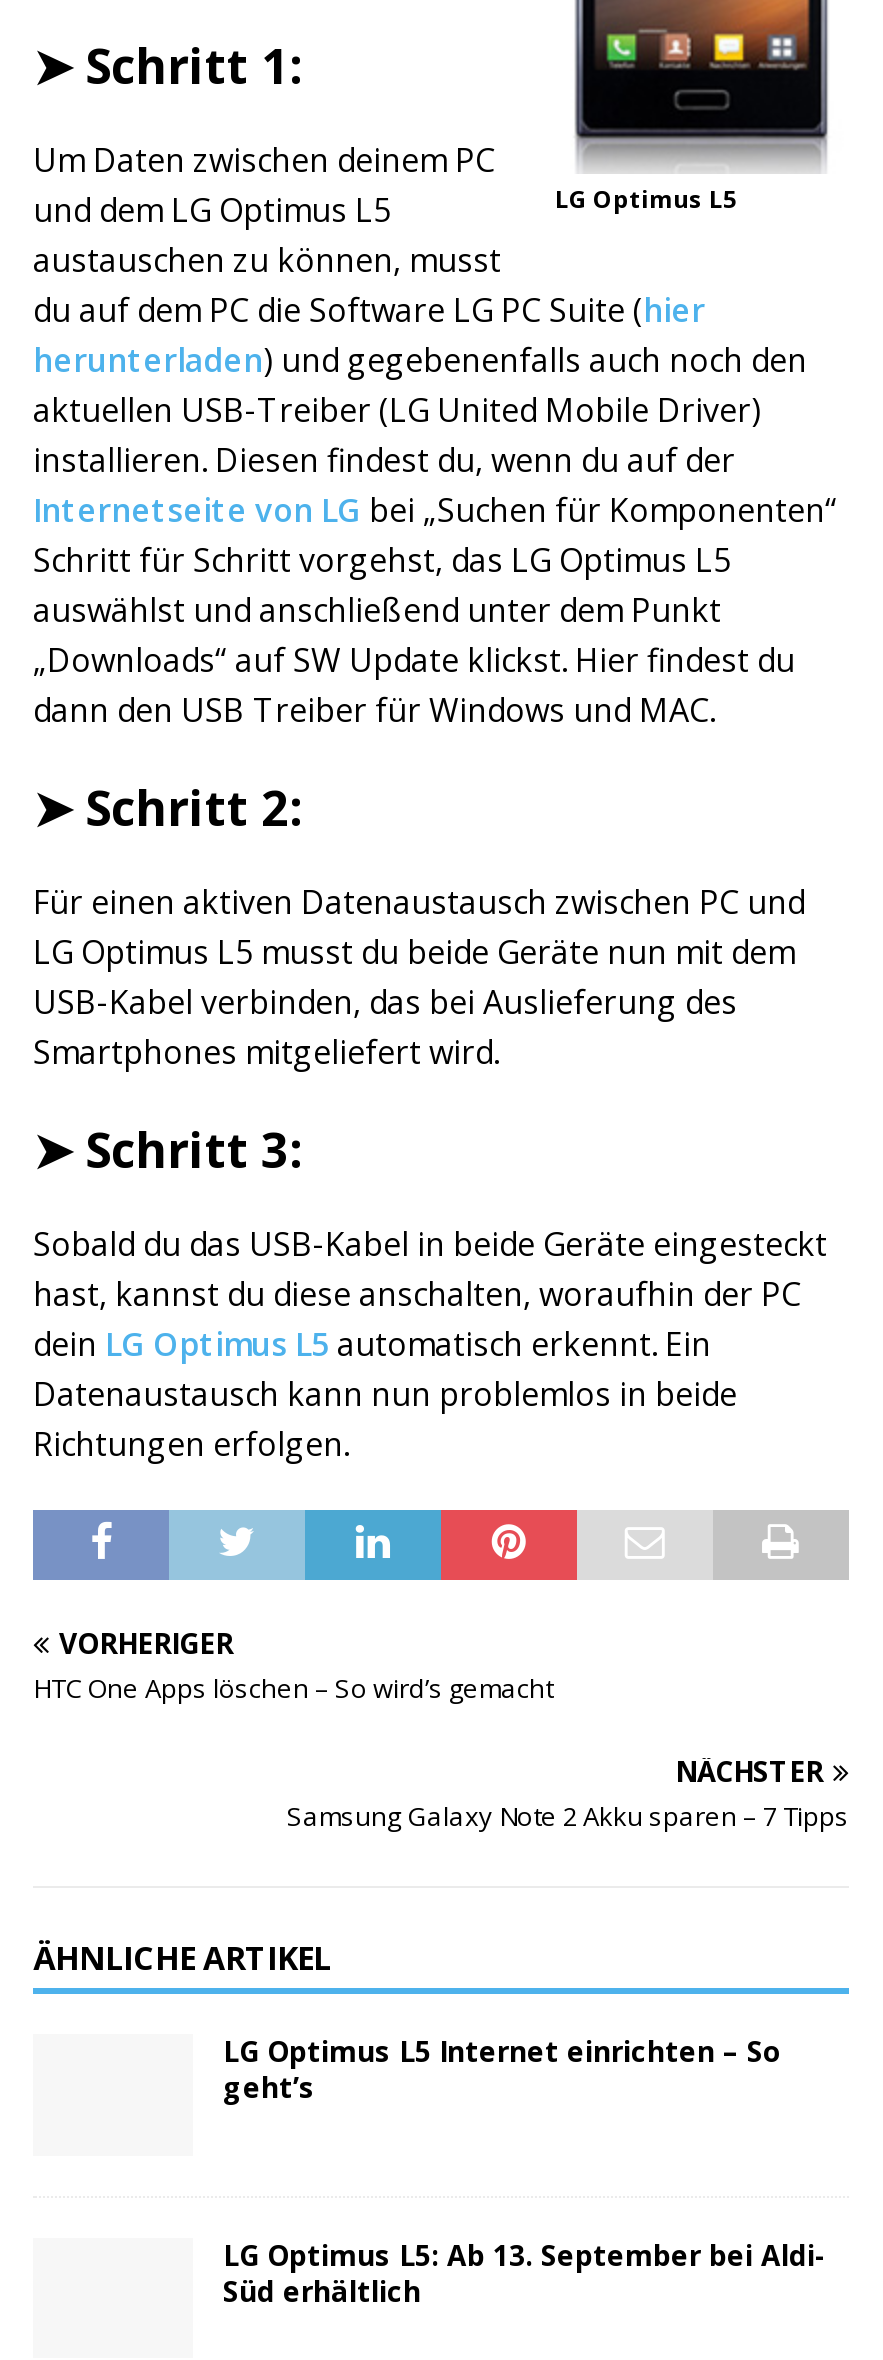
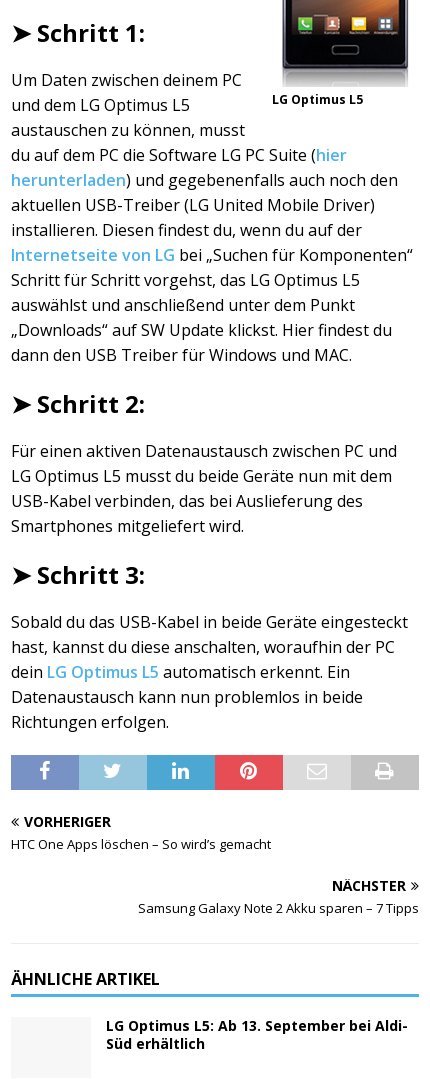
[223,2033,781,2107] LG Optimus L5 Internet einrichten – So | geht’s -> none

